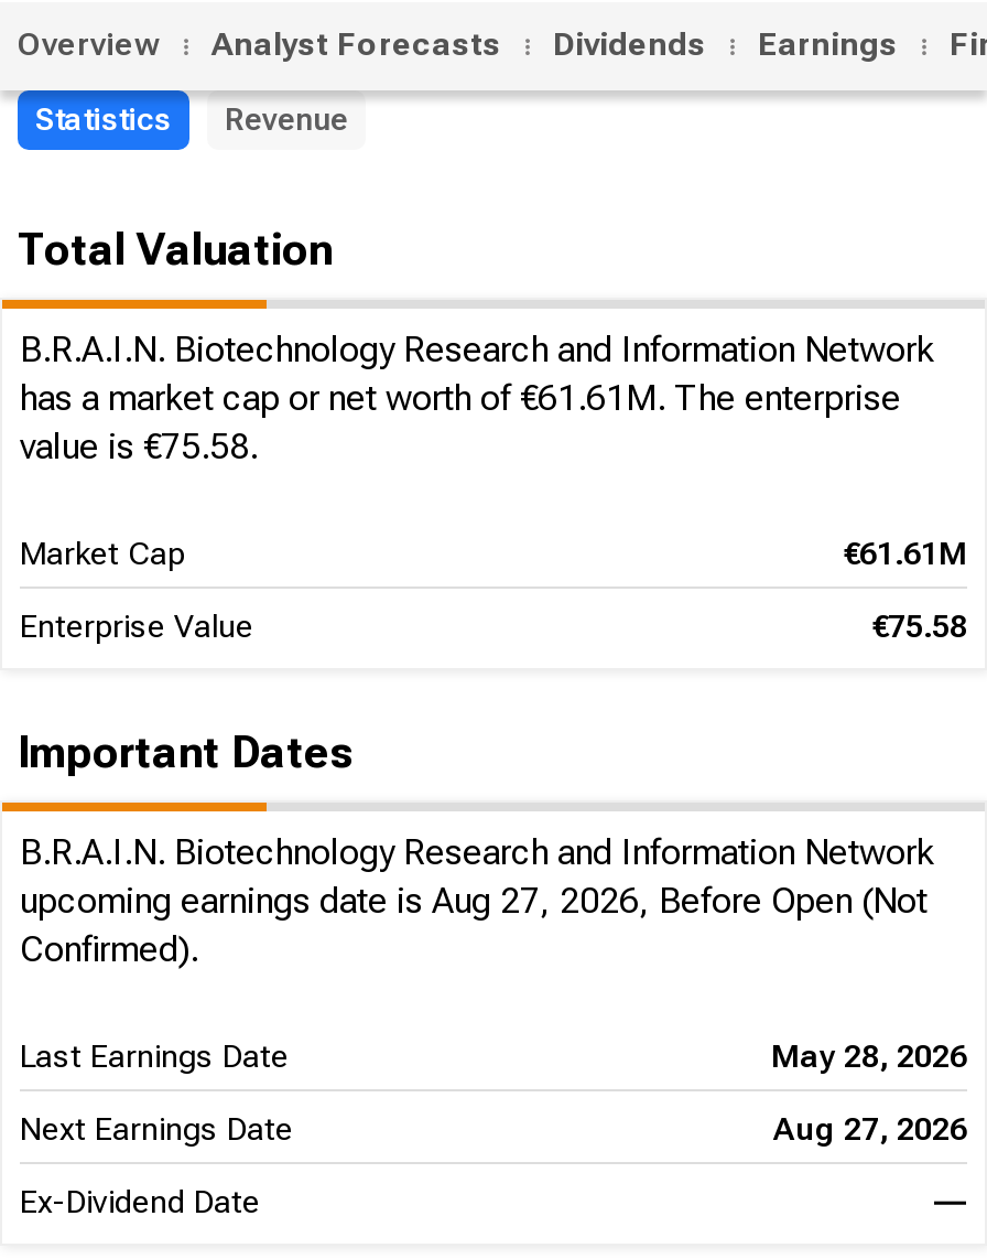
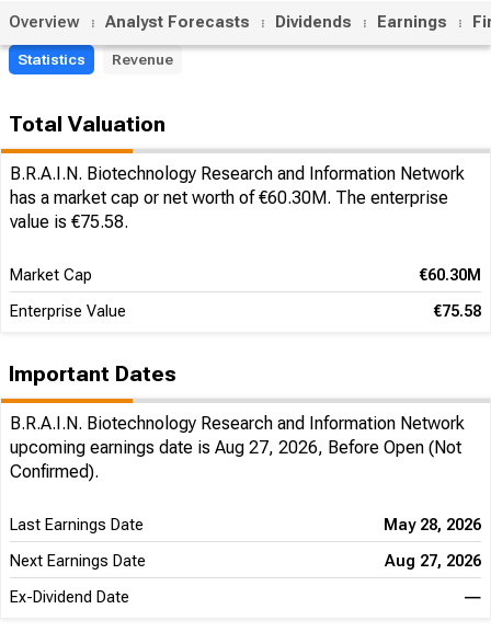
[20,377,901,419] has a market cap or net worth of €61.61M. The enterprise -> [10,187,448,208] has a market cap or net worth of €60.30M. The enterprise
[844,536,967,573] €61.61M -> [420,266,481,285] €60.30M

